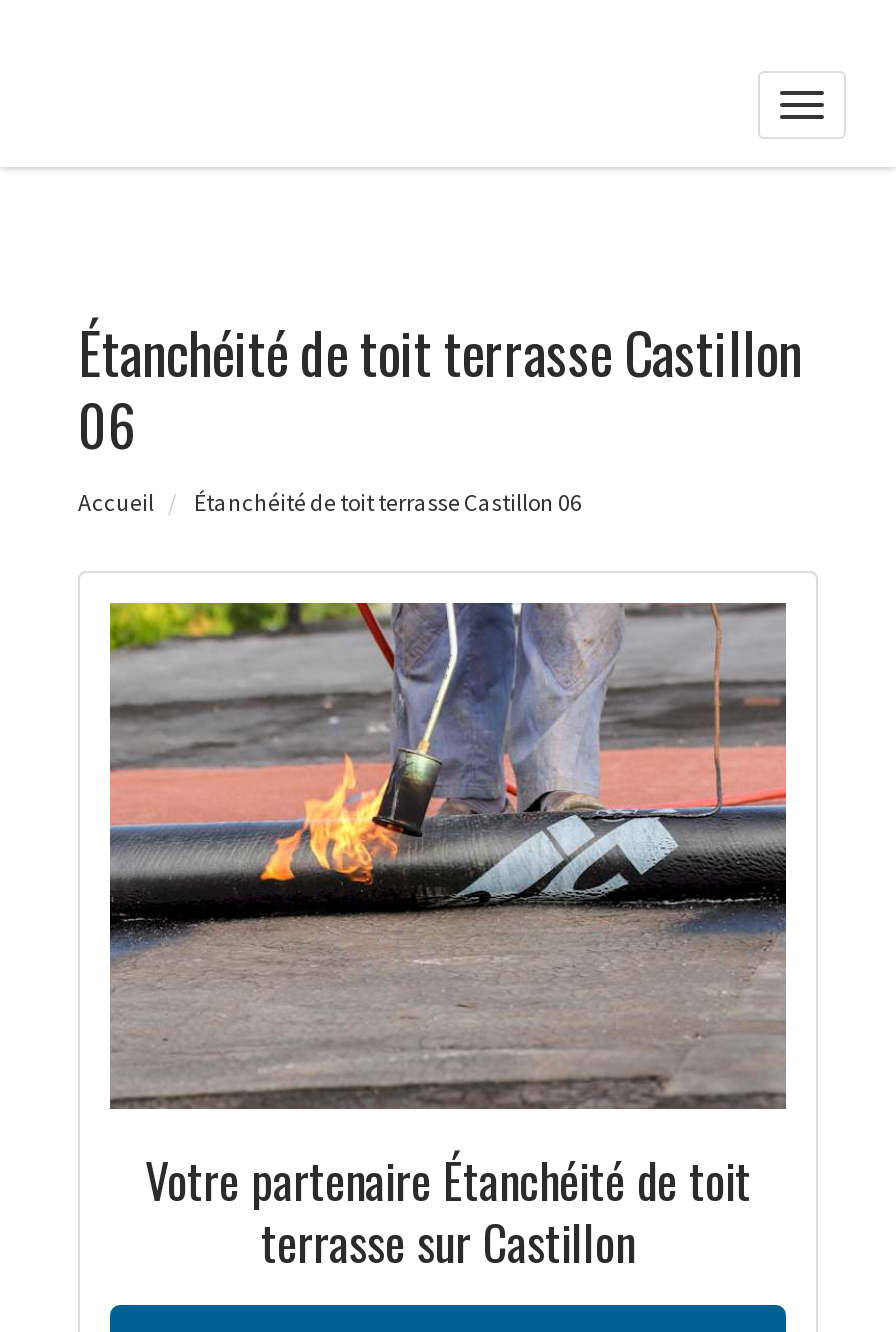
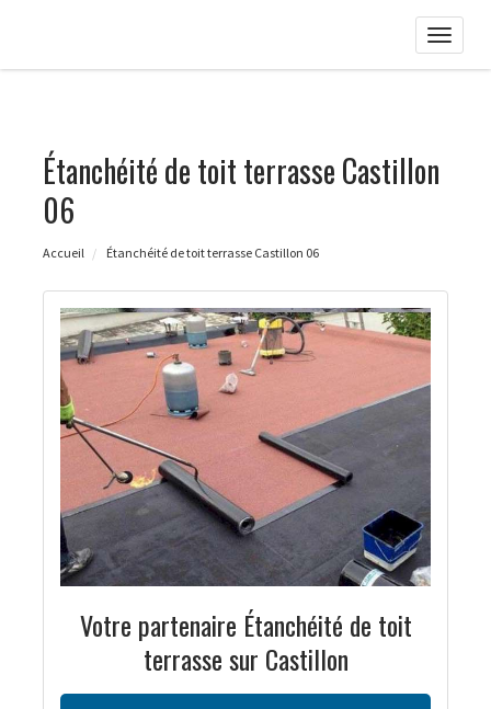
[108,601,788,1111] [image] -> [59,307,432,587] [image]

